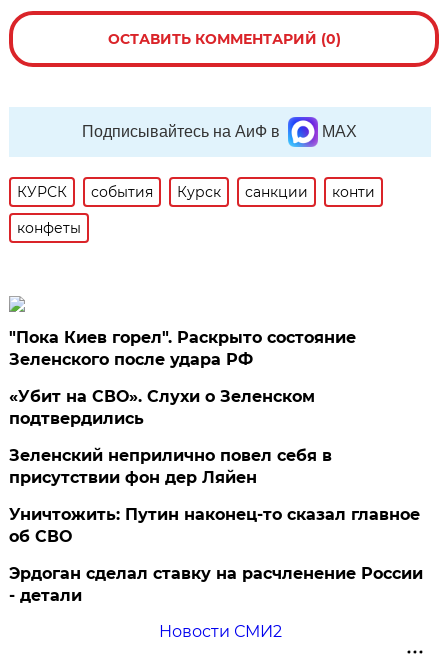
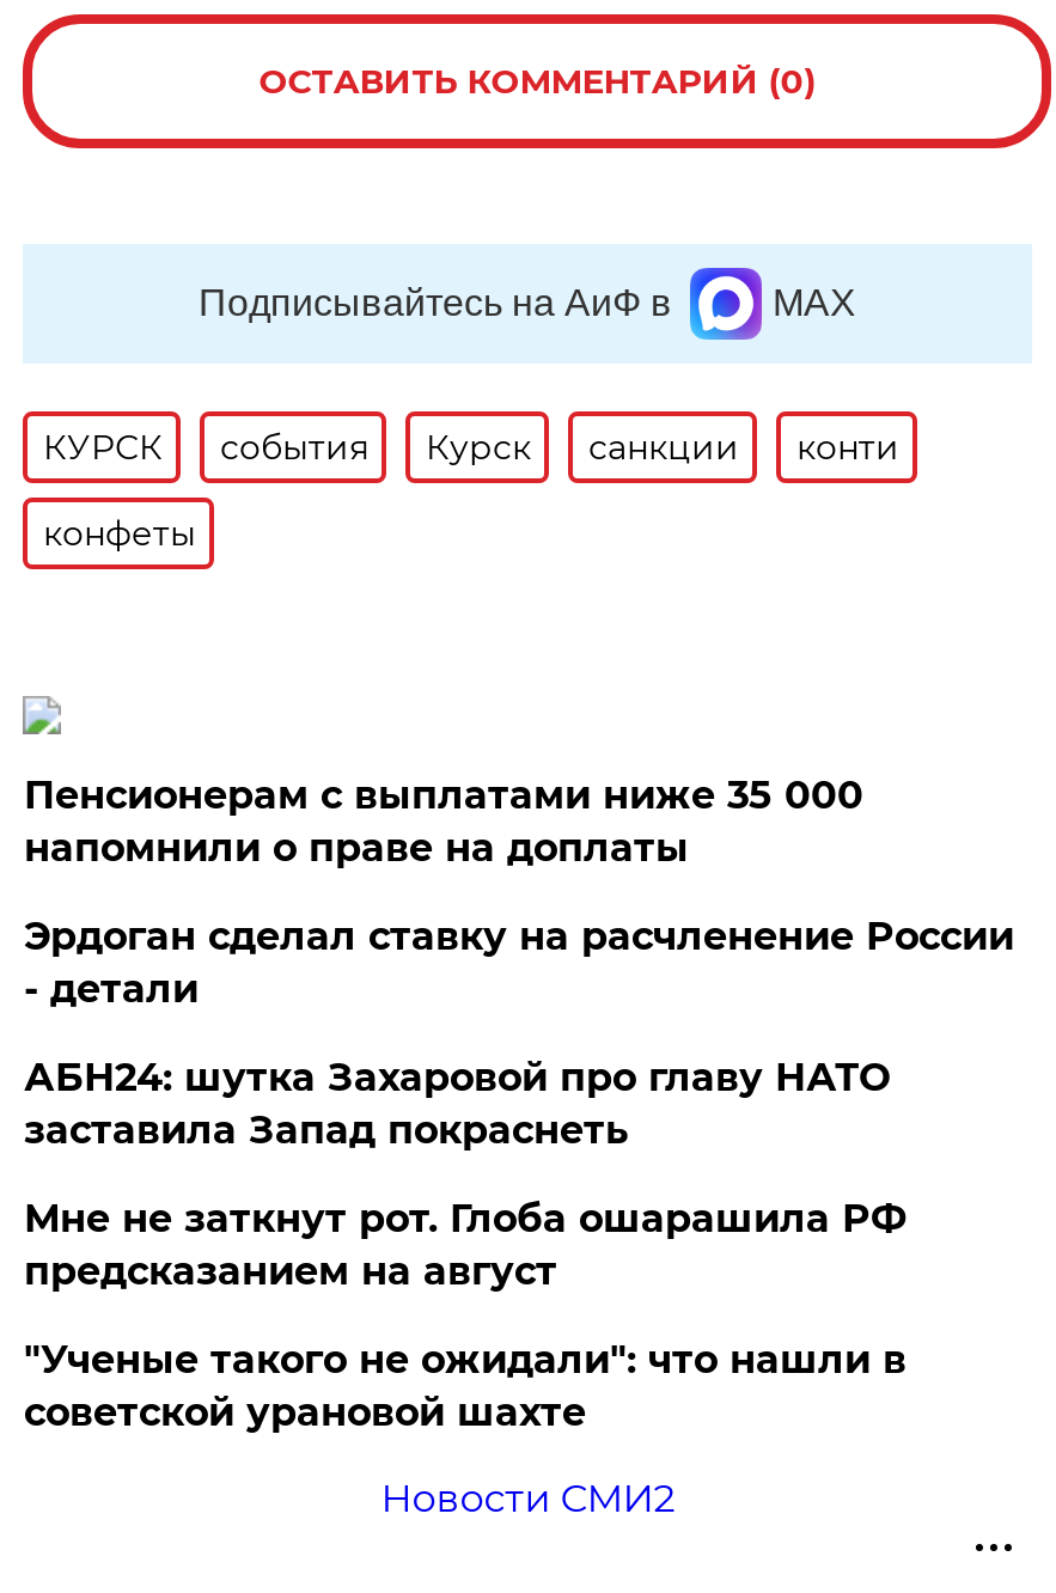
[9,328,420,546] "Пока Киев горел". Раскрыто состояние | Зеленского после удара РФ | «Убит на СВО». Слухи о Зеленском | подтвердились | Зеленский неприлично повел cебя в | присутствии фон дер Ляйен | Уничтожить: Путин наконец-то сказал главное | об СВО -> [24,772,863,870] Пенсионерам с выплатами ниже 35 000 | напомнили о праве на доплаты
moved [9,564,423,605] -> [24,913,1014,1012]: Эрдоган сделал ставку на расчленение России | - детали
none -> [24,1055,906,1435] АБН24: шутка Захаровой про главу НАТО | заставила Запад покраснеть | Мне не заткнут рот. Глоба ошарашила РФ | предсказанием на август | "Ученые такого не ожидали": что нашли в | советской урановой шахте

